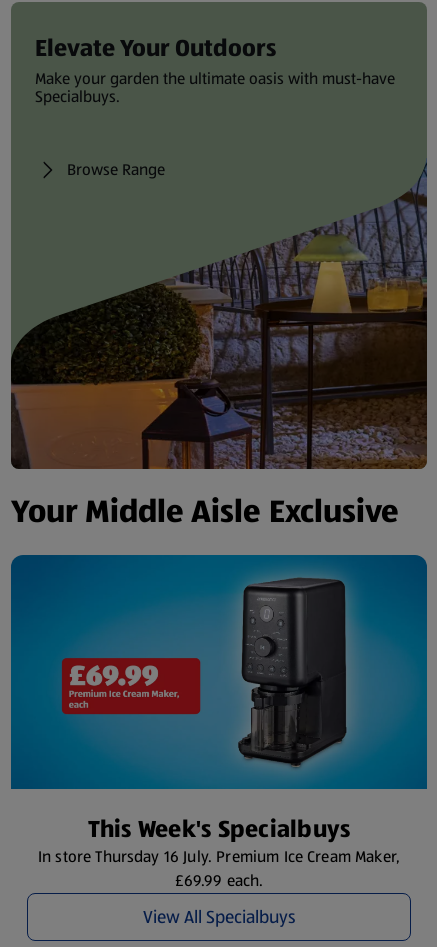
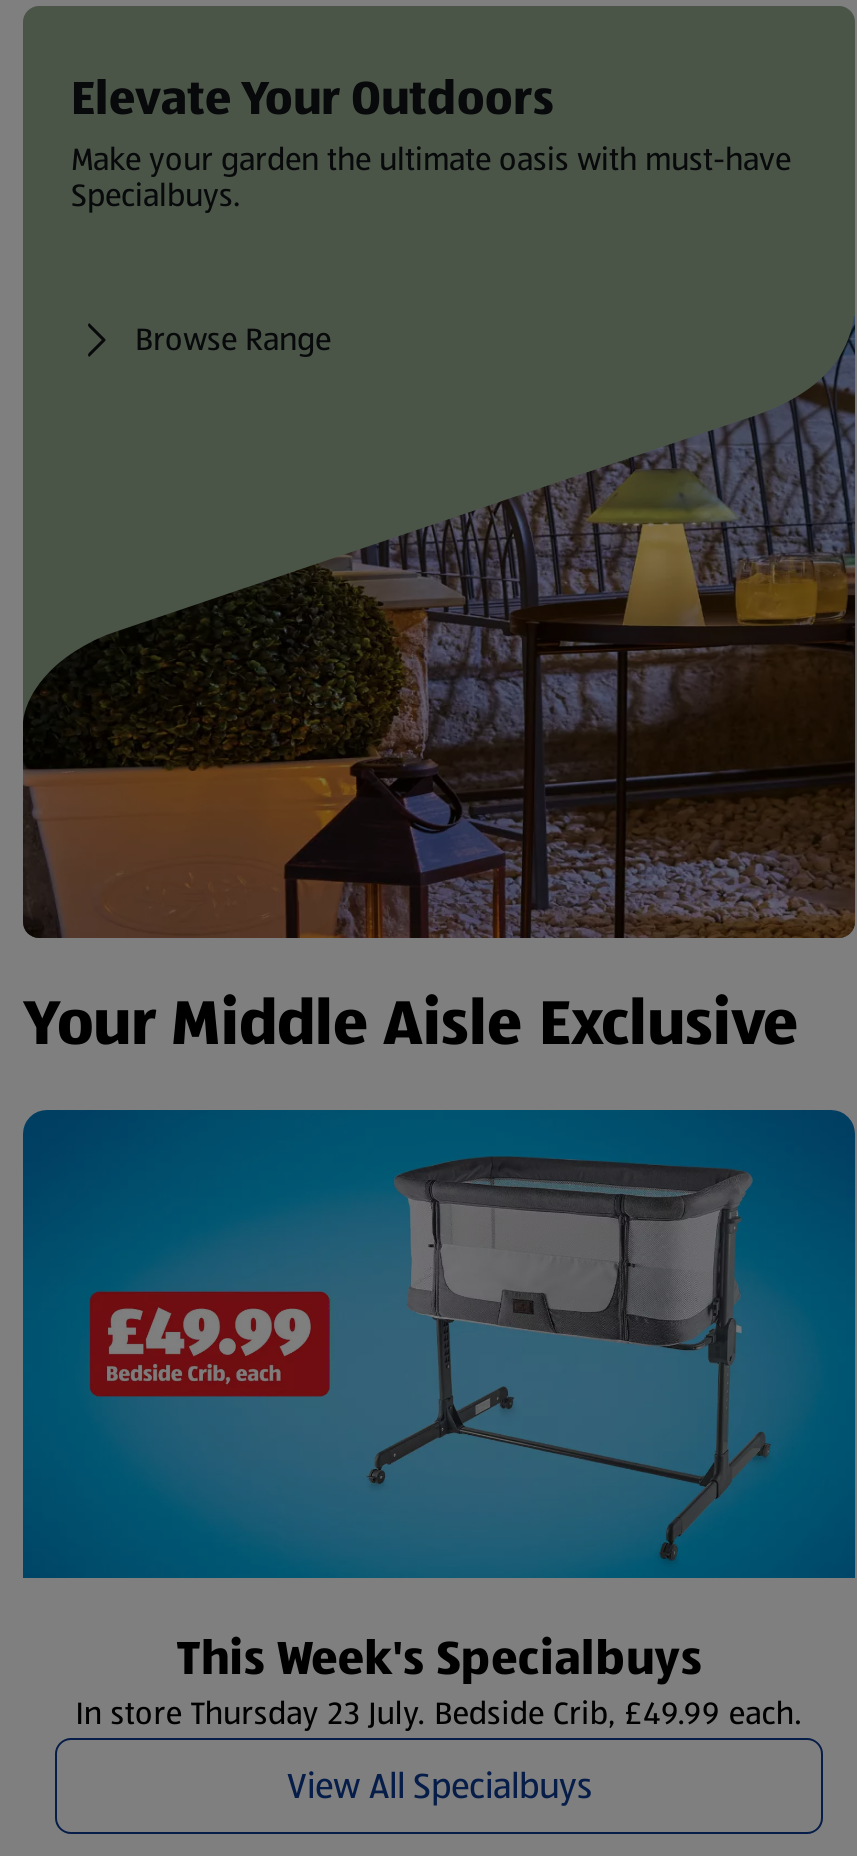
[44,565,384,780] [image] -> [87,1133,771,1565] [image]
[38,845,400,892] In store Thursday 16 July. Premium Ice Cream Maker, | £69.99 each. -> [75,1690,802,1736] In store Thursday 23 July. Bedside Crib, £49.99 each.

